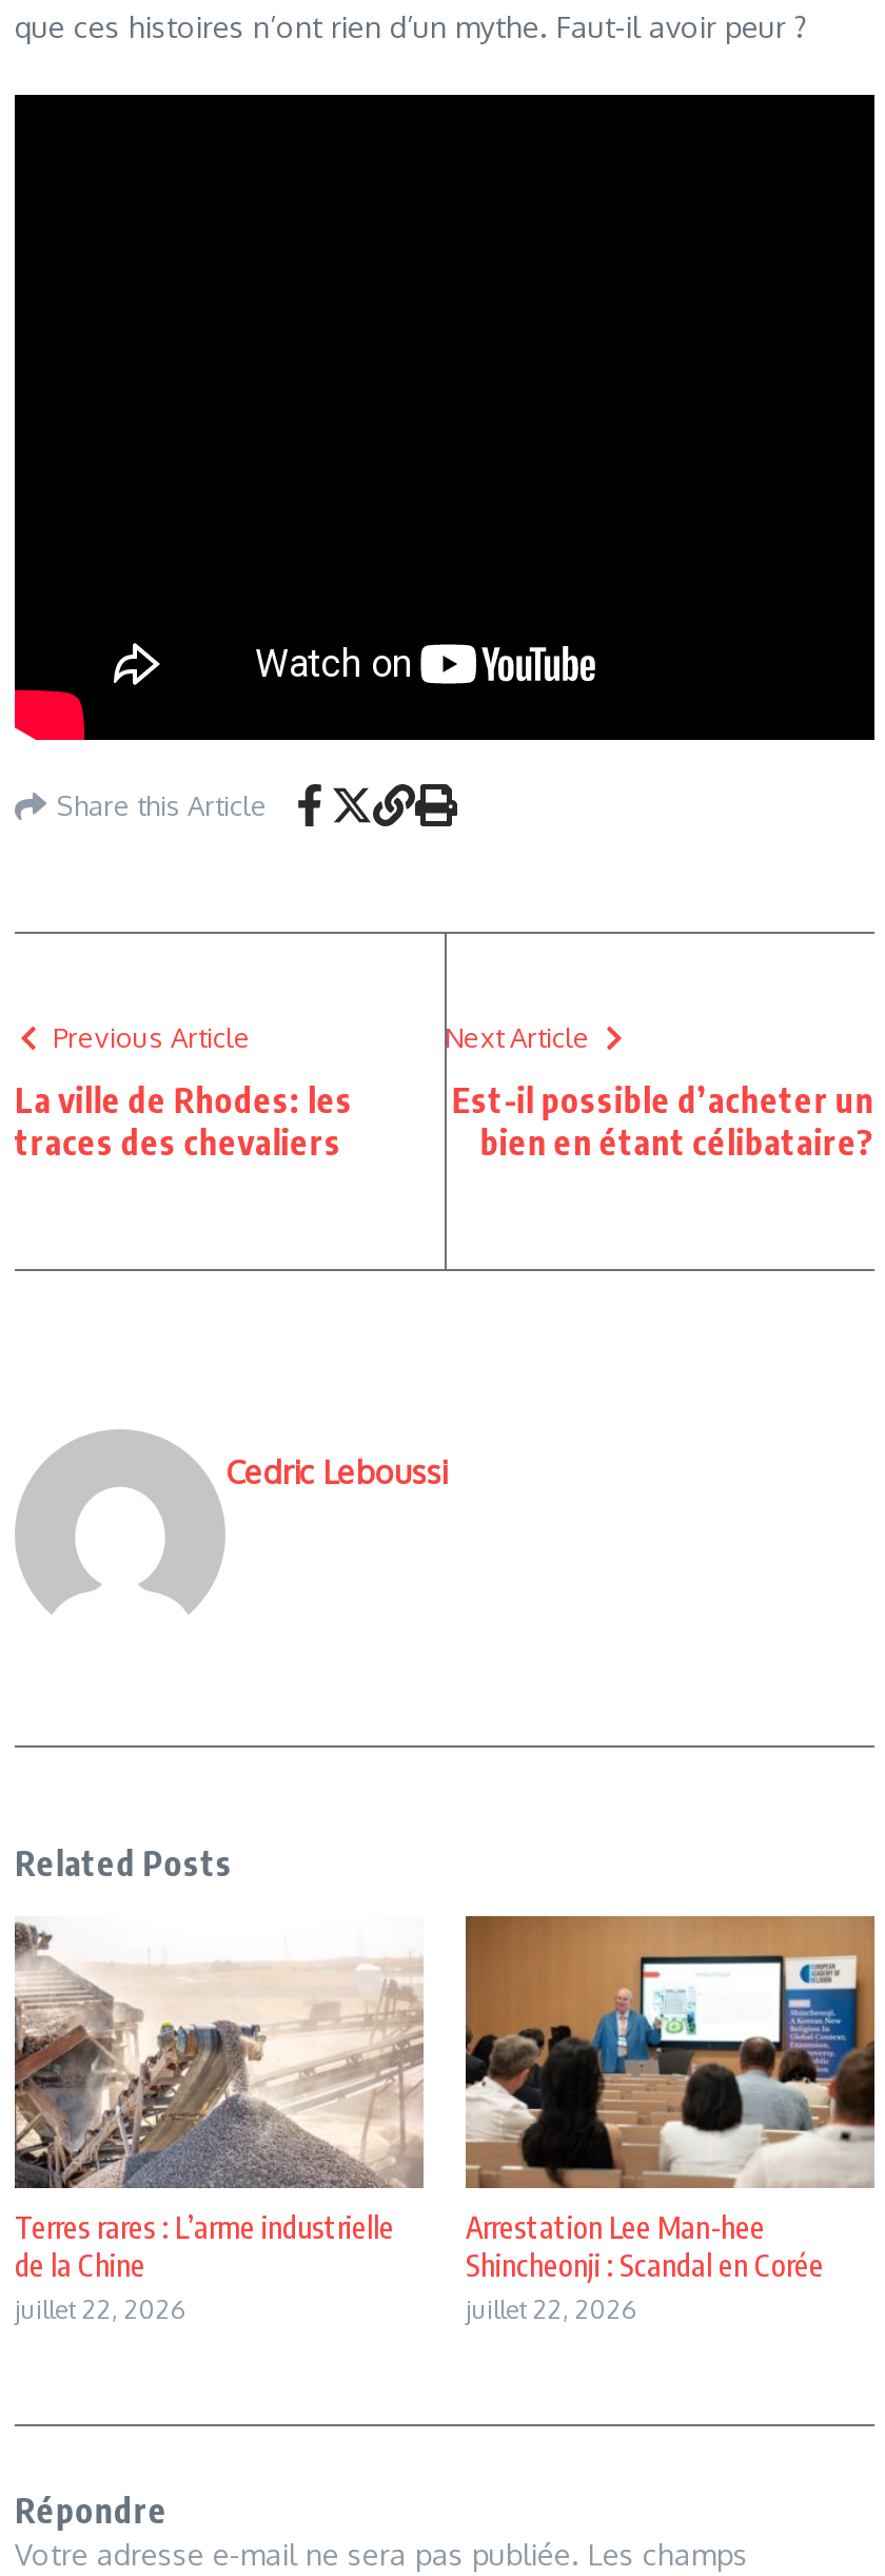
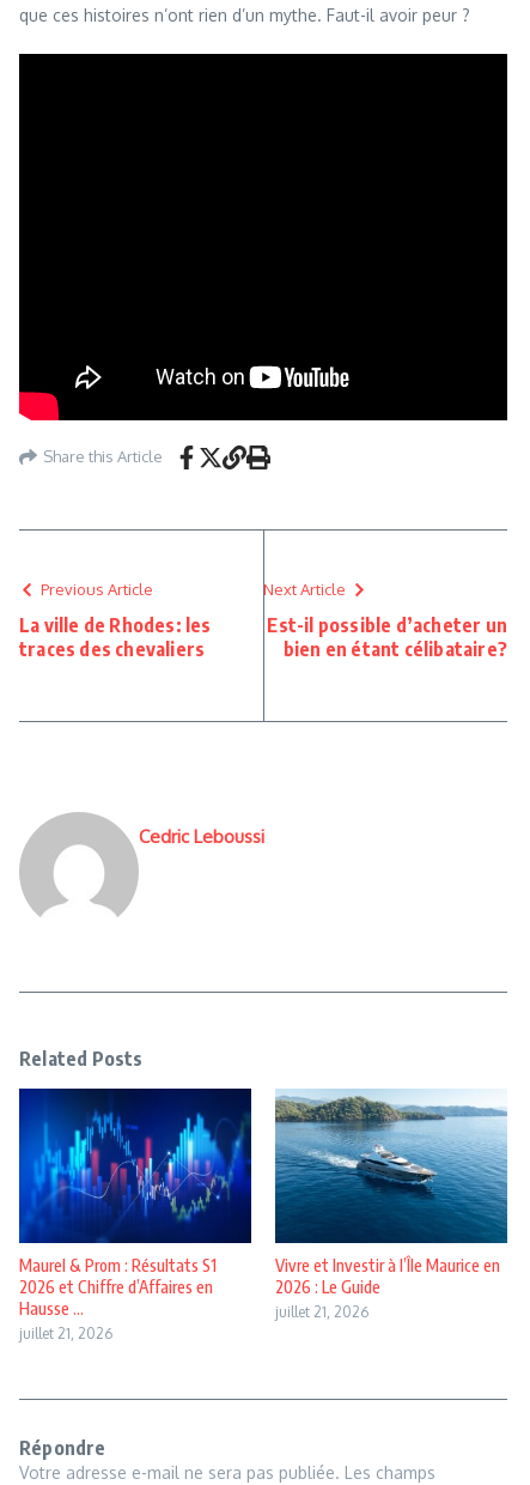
[13,1916,426,2326] [image] | Terres rares : L’arme industrielle | de la Chine | juillet 22, 2026 -> [18,1087,252,1343] [image] | Maurel & Prom : Résultats S1 | 2026 et Chiffre d’Affaires en | Hausse ... | juillet 21, 2026
[464,1914,877,2326] [image] | Arrestation Lee Man-hee | Shincheonji : Scandal en Corée | juillet 22, 2026 -> [274,1089,508,1321] [image] | Vivre et Investir à l’Île Maurice en | 2026 : Le Guide | juillet 21, 2026

